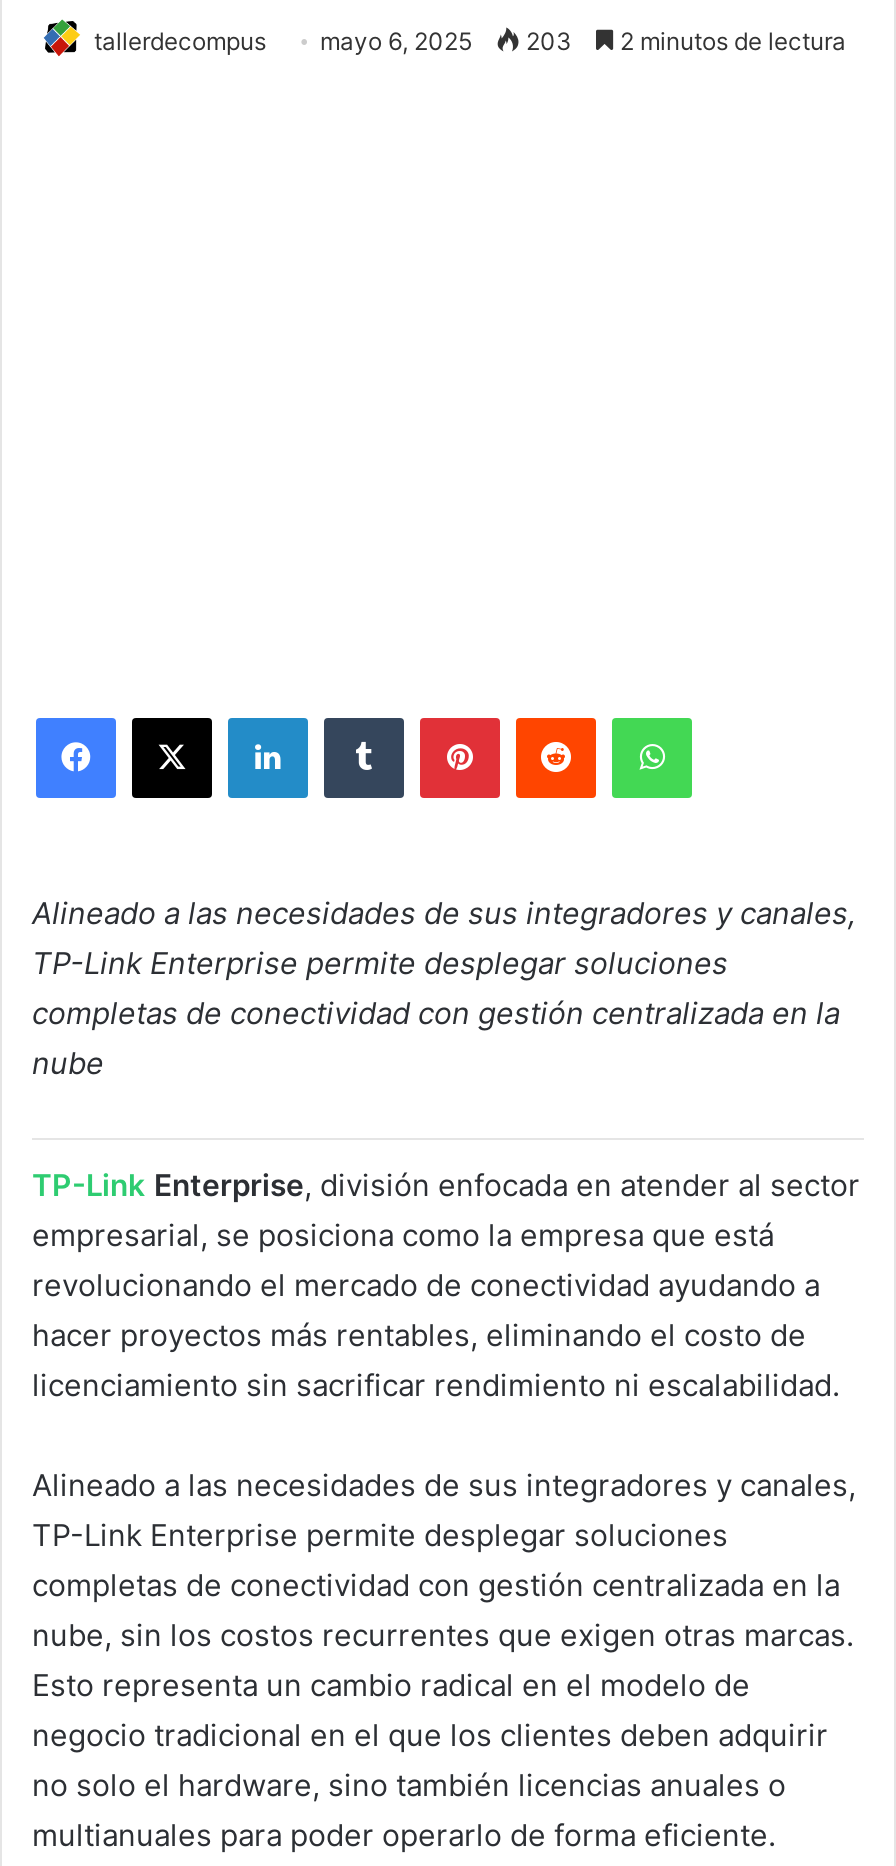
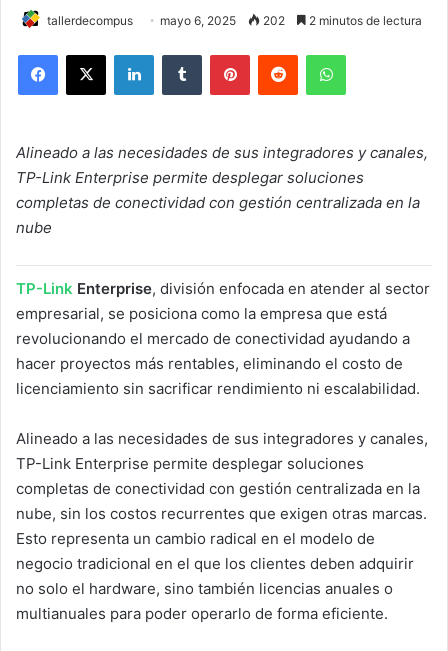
[94,26,846,56] tallerdecompus mayo 6, 2025 203 2 minutos de lectura -> [47,13,422,28] tallerdecompus mayo 6, 2025 202 2 minutos de lectura

